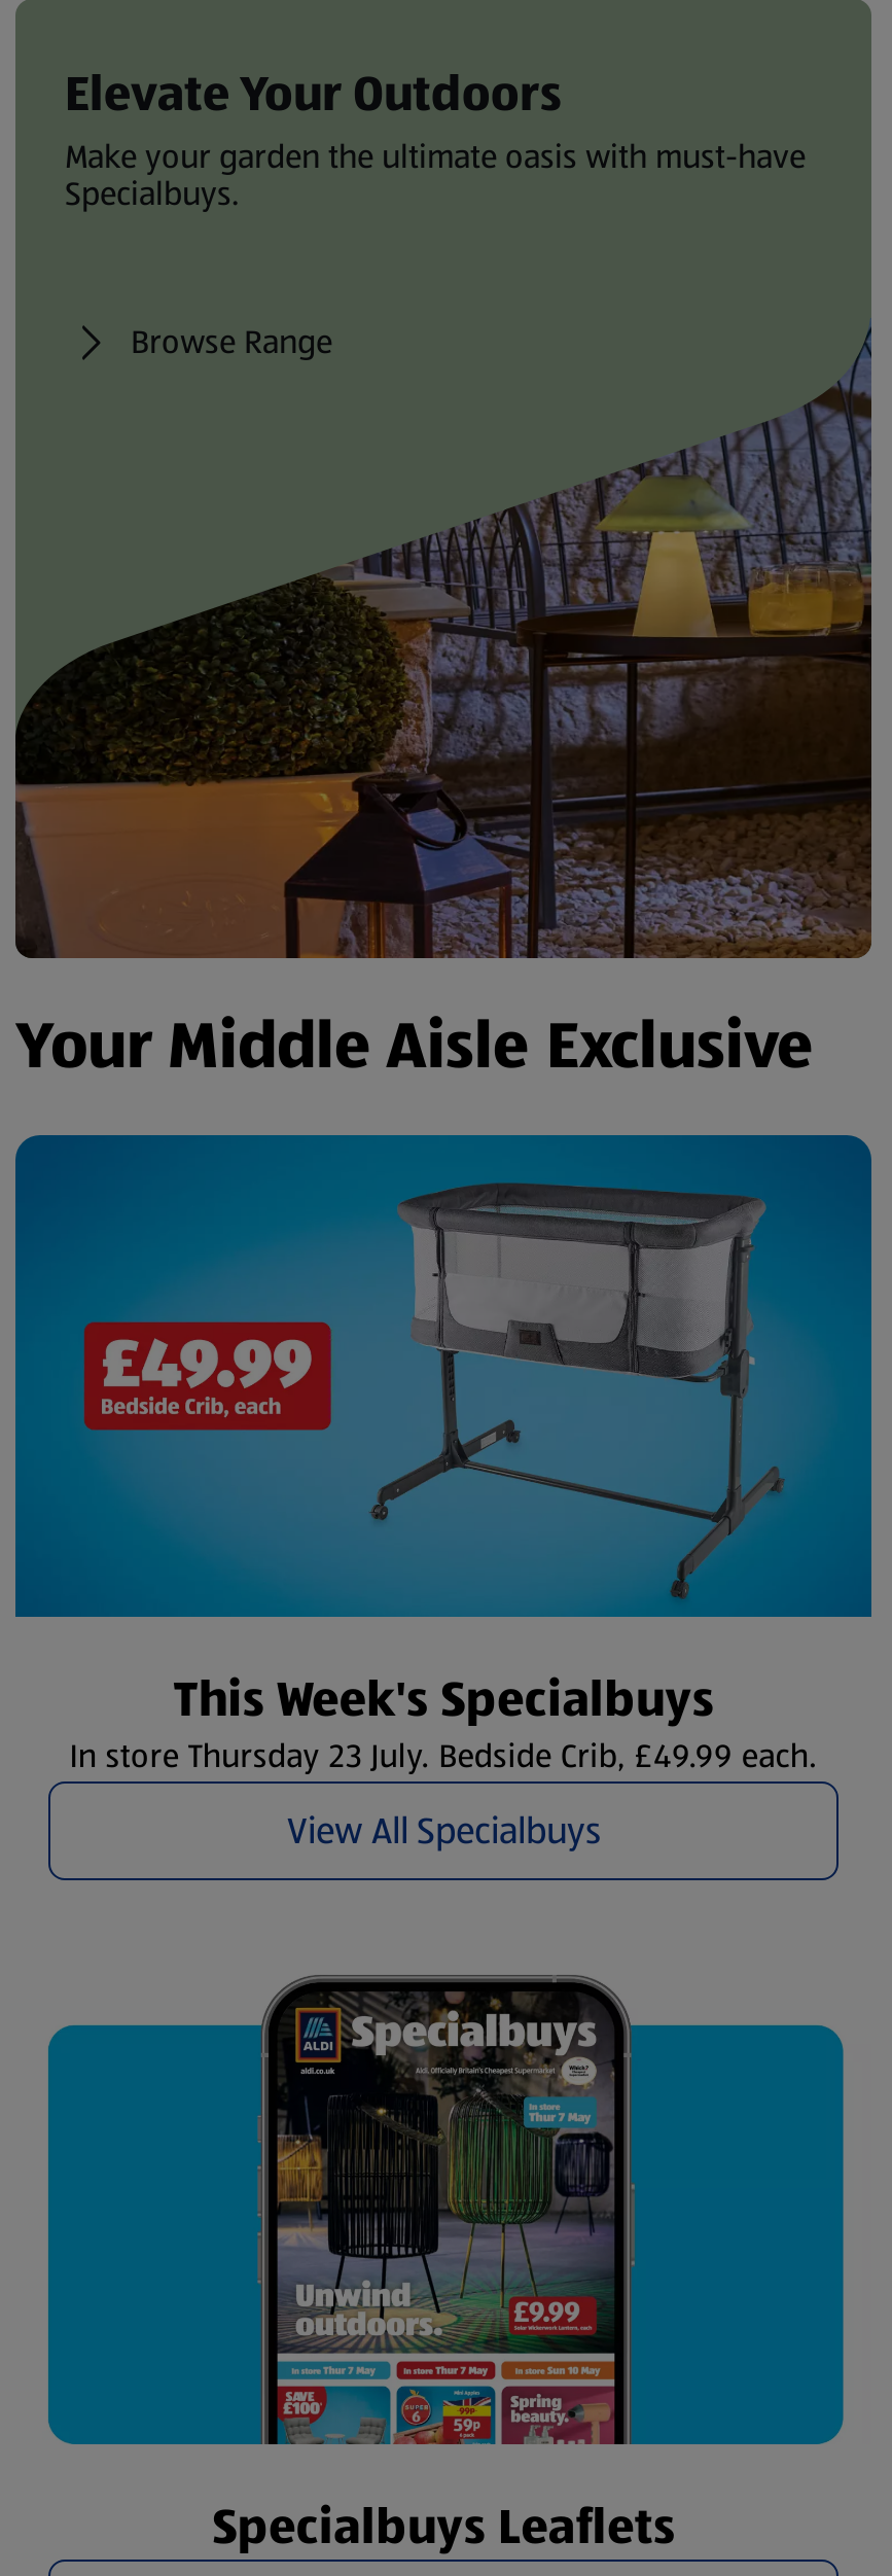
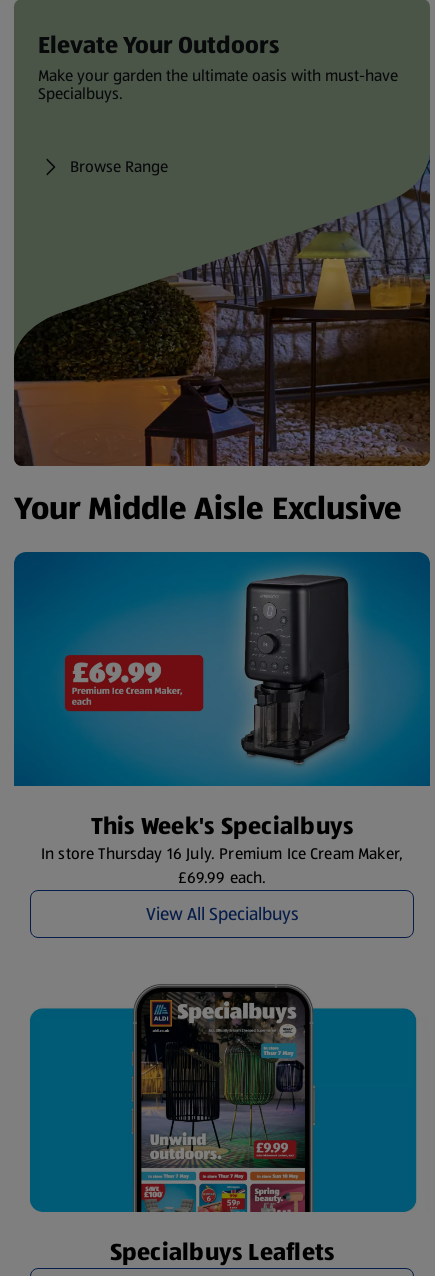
[81,1159,785,1601] [image] -> [47,562,387,777] [image]
[69,1732,817,1780] In store Thursday 23 July. Bedside Crib, £49.99 each. -> [41,842,403,889] In store Thursday 16 July. Premium Ice Cream Maker, | £69.99 each.

